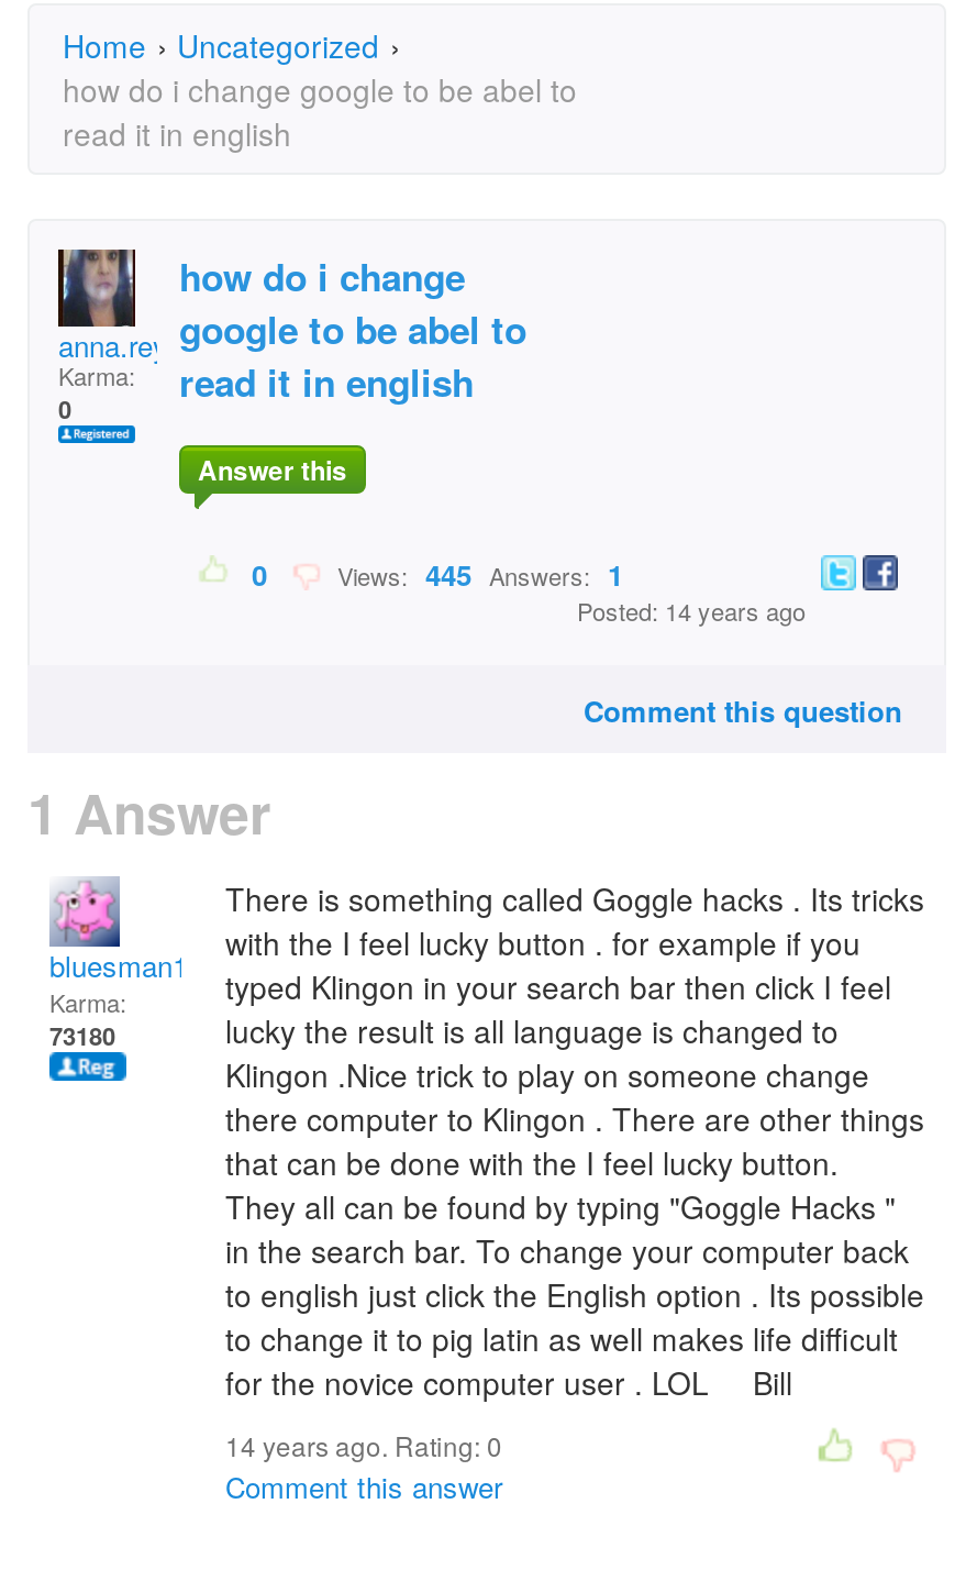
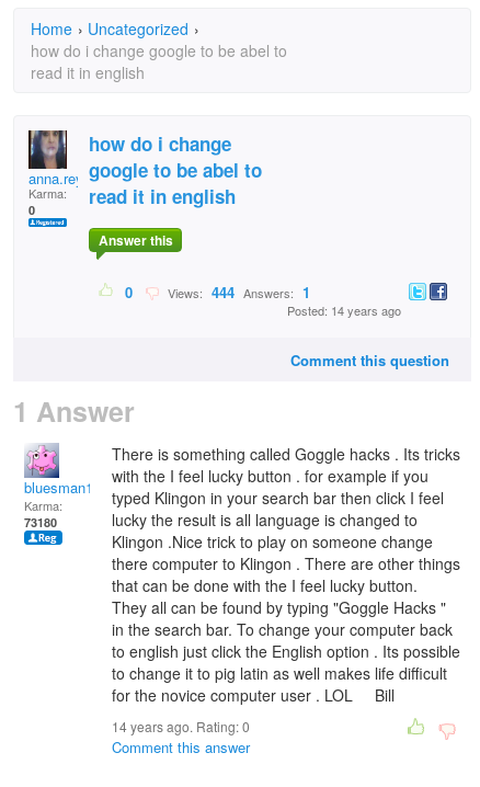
[324,553,623,595] Views: 445 Answers: 1 -> [161,282,310,303] Views: 444 Answers: 1

